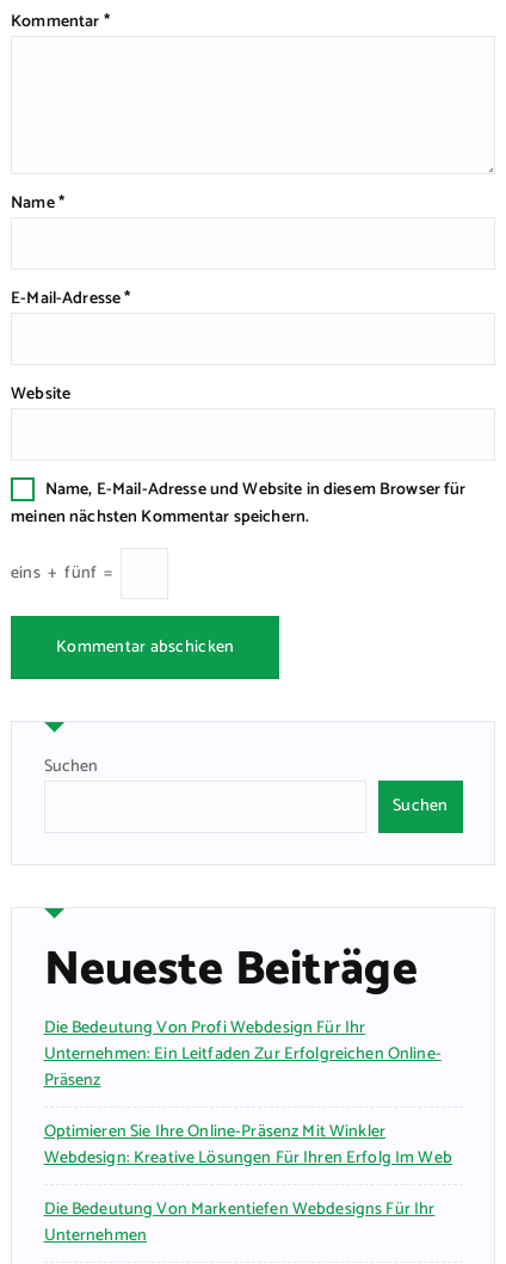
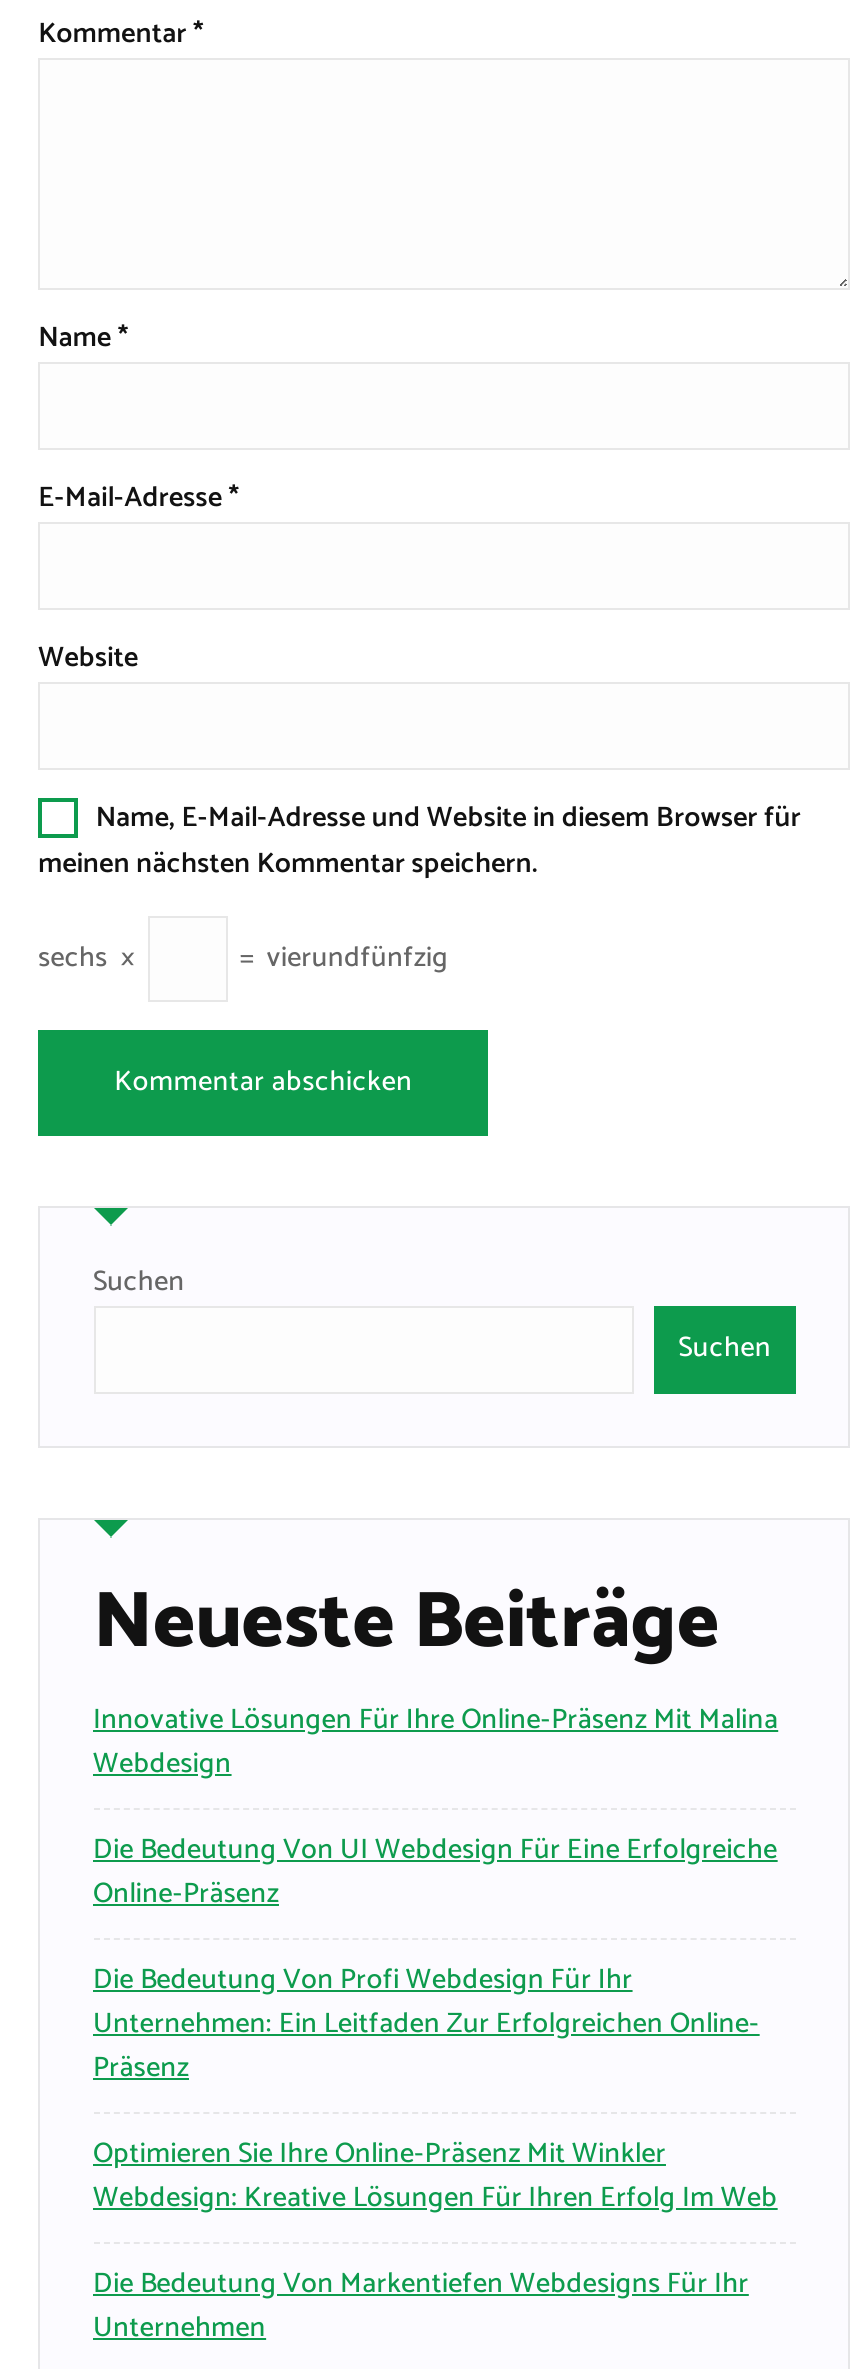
[11,560,116,587] eins + fünf = -> [38,936,449,982] sechs × | = vierundfünfzig
none -> [93,1698,778,1918] Innovative Lösungen Für Ihre Online-Präsenz Mit Malina | Webdesign | Die Bedeutung Von UI Webdesign Für Eine Erfolgreiche | Online-Präsenz

